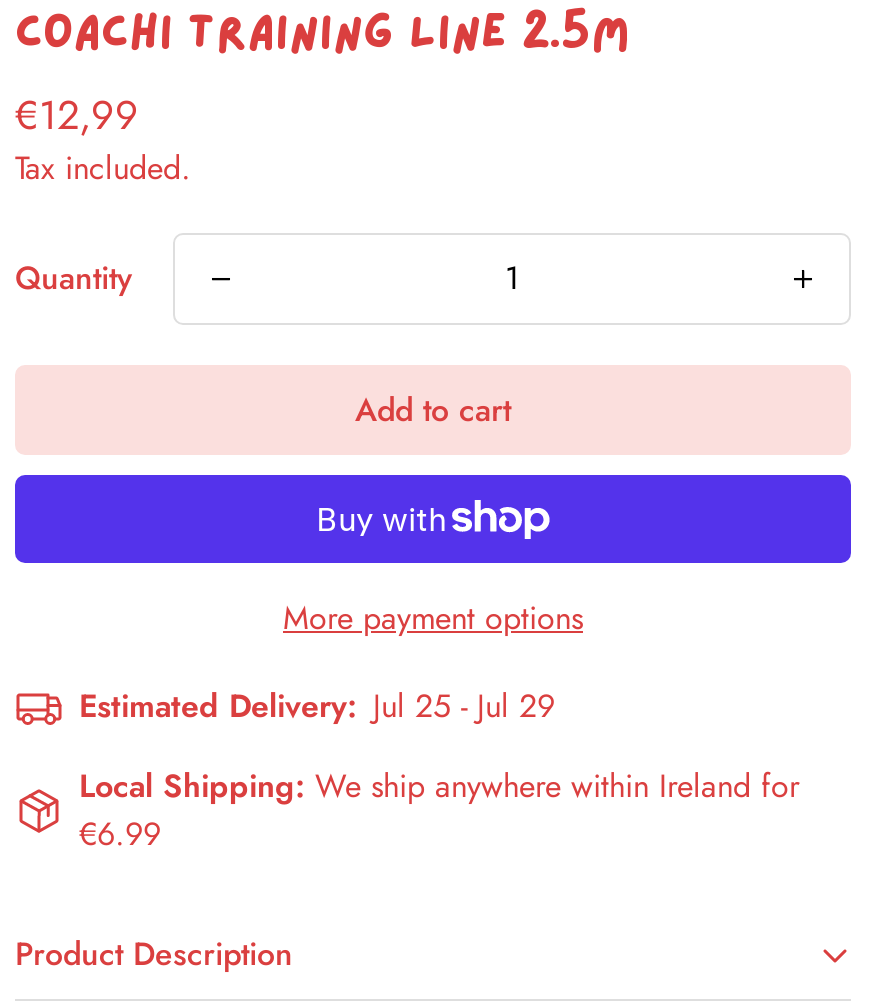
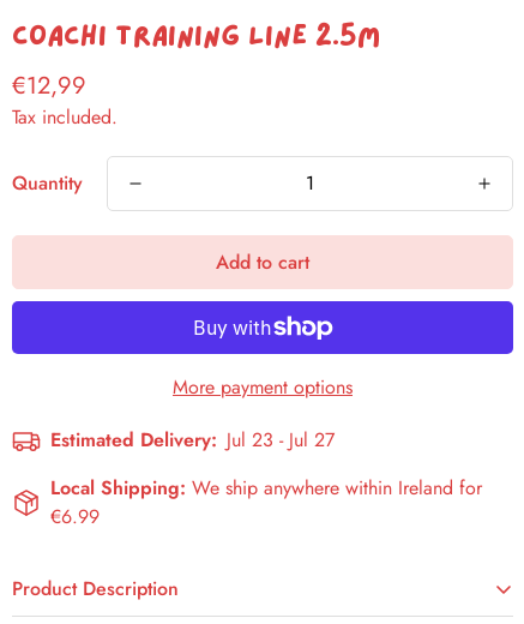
[79,683,555,729] Estimated Delivery: Jul 25 - Jul 29 -> [50,426,335,454] Estimated Delivery: Jul 23 - Jul 27

